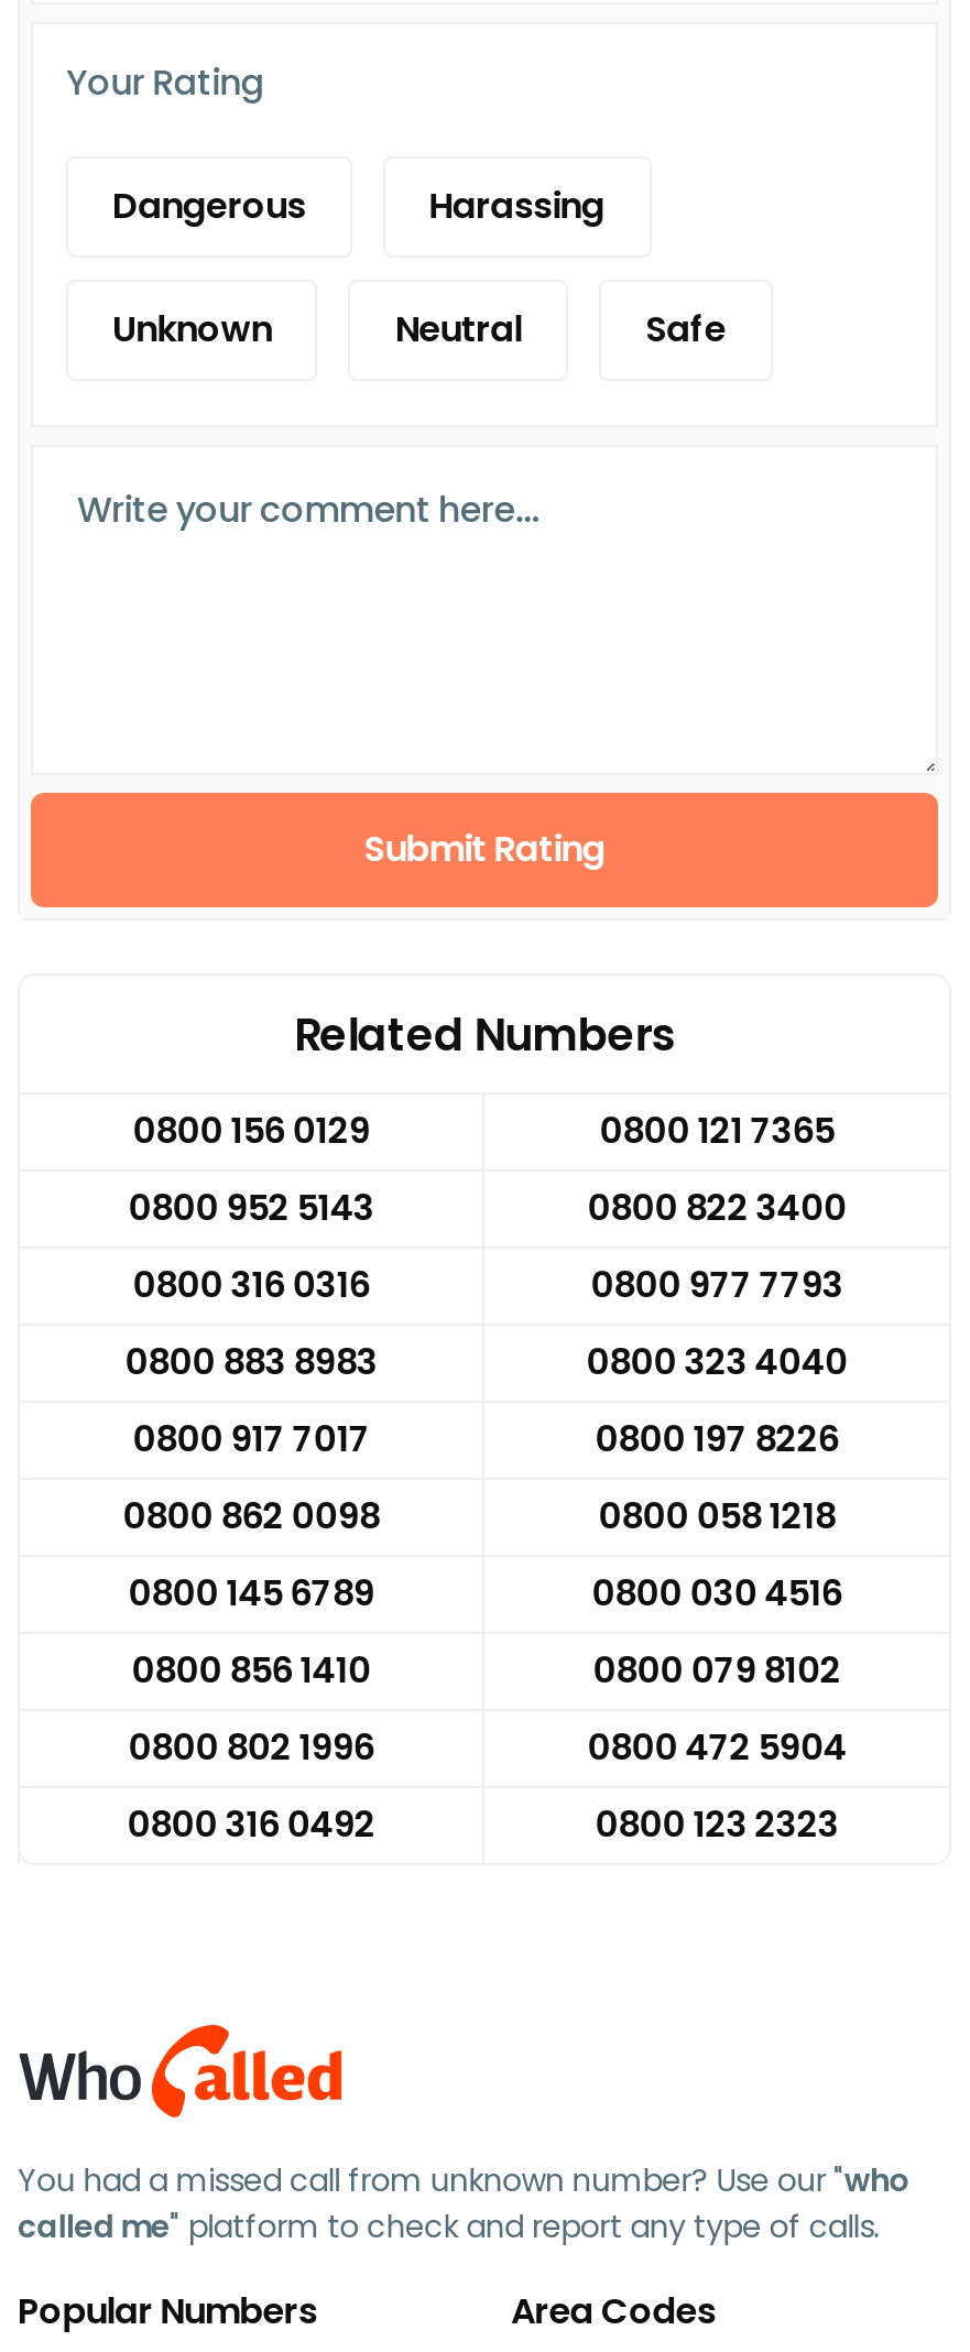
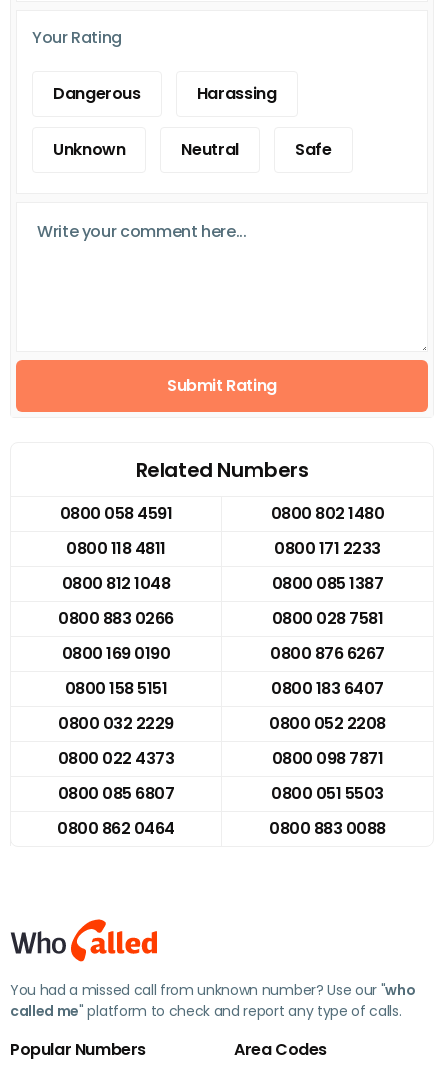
[132,1105,370,1156] 0800 156 0129 -> [60,502,172,525] 0800 058 4591
[599,1105,834,1156] 0800 121 7365 -> [271,502,384,525] 0800 802 1480
[128,1182,374,1233] 0800 952 5143 -> [66,537,166,560] 0800 118 4811
[587,1182,846,1233] 0800 822 3400 -> [274,537,381,560] 0800 171 2233
[132,1259,370,1310] 0800 316 0316 -> [62,572,170,595] 0800 812 1048
[590,1259,843,1310] 0800 977 7793 -> [272,572,383,595] 0800 085 1387
[125,1336,377,1387] 0800 883 8983 -> [58,607,174,630] 0800 883 0266
[586,1336,848,1387] 0800 323 4040 -> [272,607,383,630] 0800 028 7581
[132,1413,370,1464] 0800 917 7017 -> [62,642,170,665] 0800 169 0190
[595,1413,839,1464] 0800 197 8226 -> [270,642,385,665] 0800 876 6267
[122,1490,380,1541] 0800 862 0098 -> [65,677,167,700] 0800 158 5151
[598,1490,835,1541] 0800 058 1218 -> [271,677,384,700] 0800 183 6407
[128,1567,374,1618] 0800 145 6789 -> [58,712,174,735] 0800 032 2229
[591,1567,842,1618] 0800 030 4516 -> [269,712,386,735] 0800 052 2208
[131,1644,371,1695] 0800 856 1410 -> [58,747,174,770] 0800 022 4373
[593,1644,841,1695] 0800 079 8102 -> [272,747,383,770] 0800 098 7871
[128,1721,374,1772] 0800 802 1996 -> [58,782,174,805] 0800 085 6807
[587,1721,846,1772] 0800 472 5904 -> [271,782,384,805] 0800 051 5503
[127,1799,375,1849] 0800 316 0492 -> [57,817,175,840] 0800 862 0464
[595,1799,839,1849] 0800 123 2323 -> [269,817,386,840] 0800 883 0088

